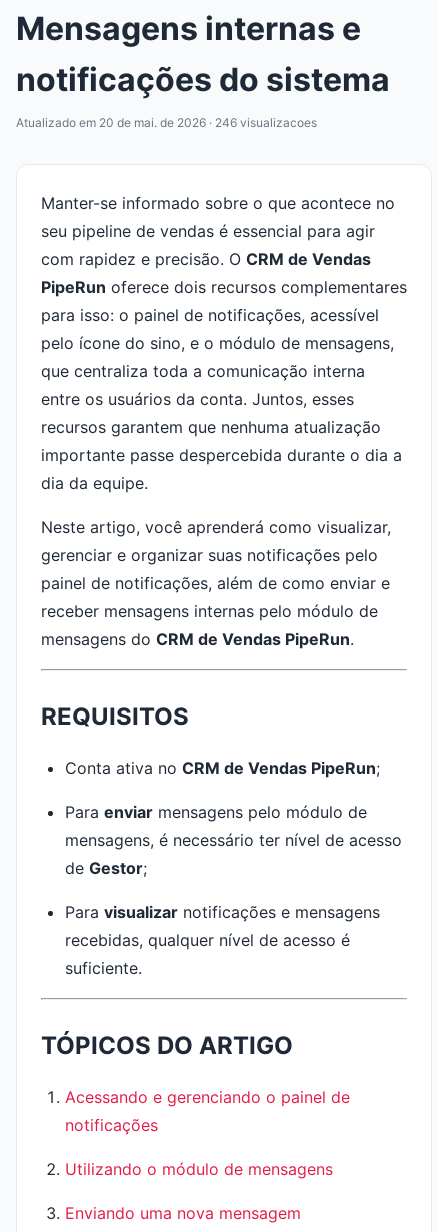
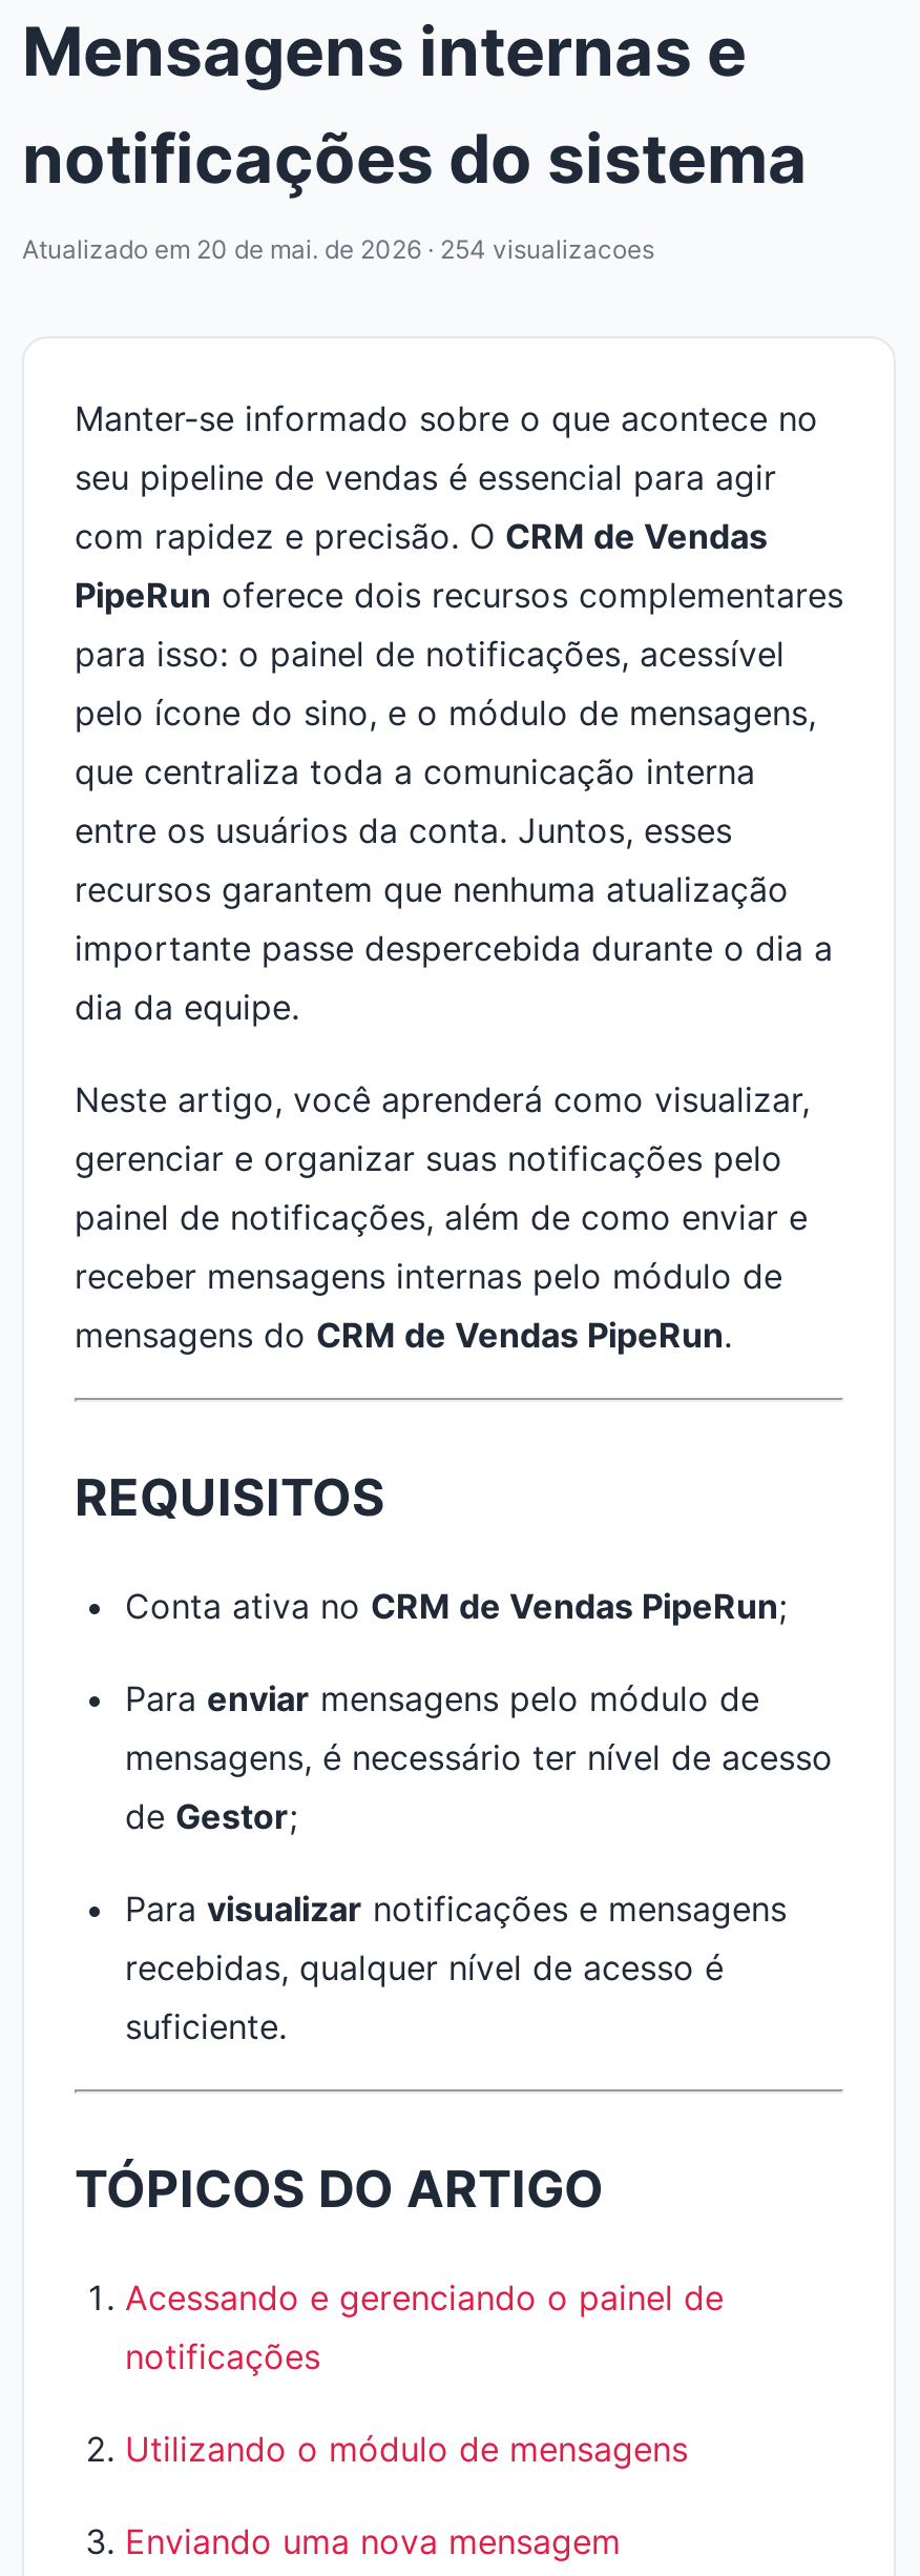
[16,115,317,130] Atualizado em 20 de mai. de 2026 · 246 visualizacoes -> [22,233,654,265] Atualizado em 20 de mai. de 2026 · 254 visualizacoes

